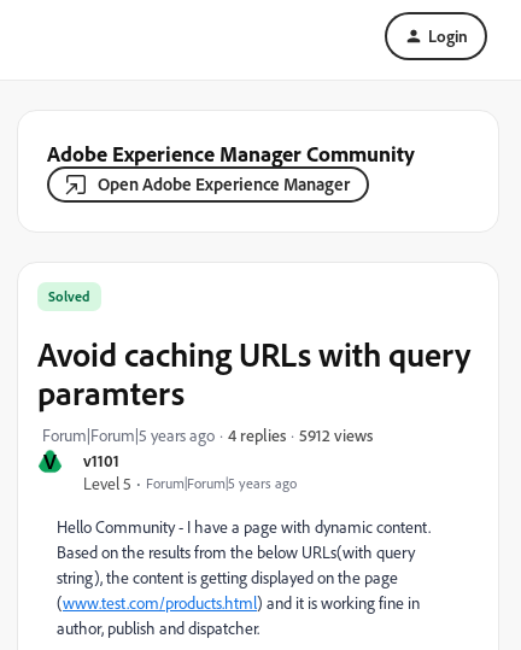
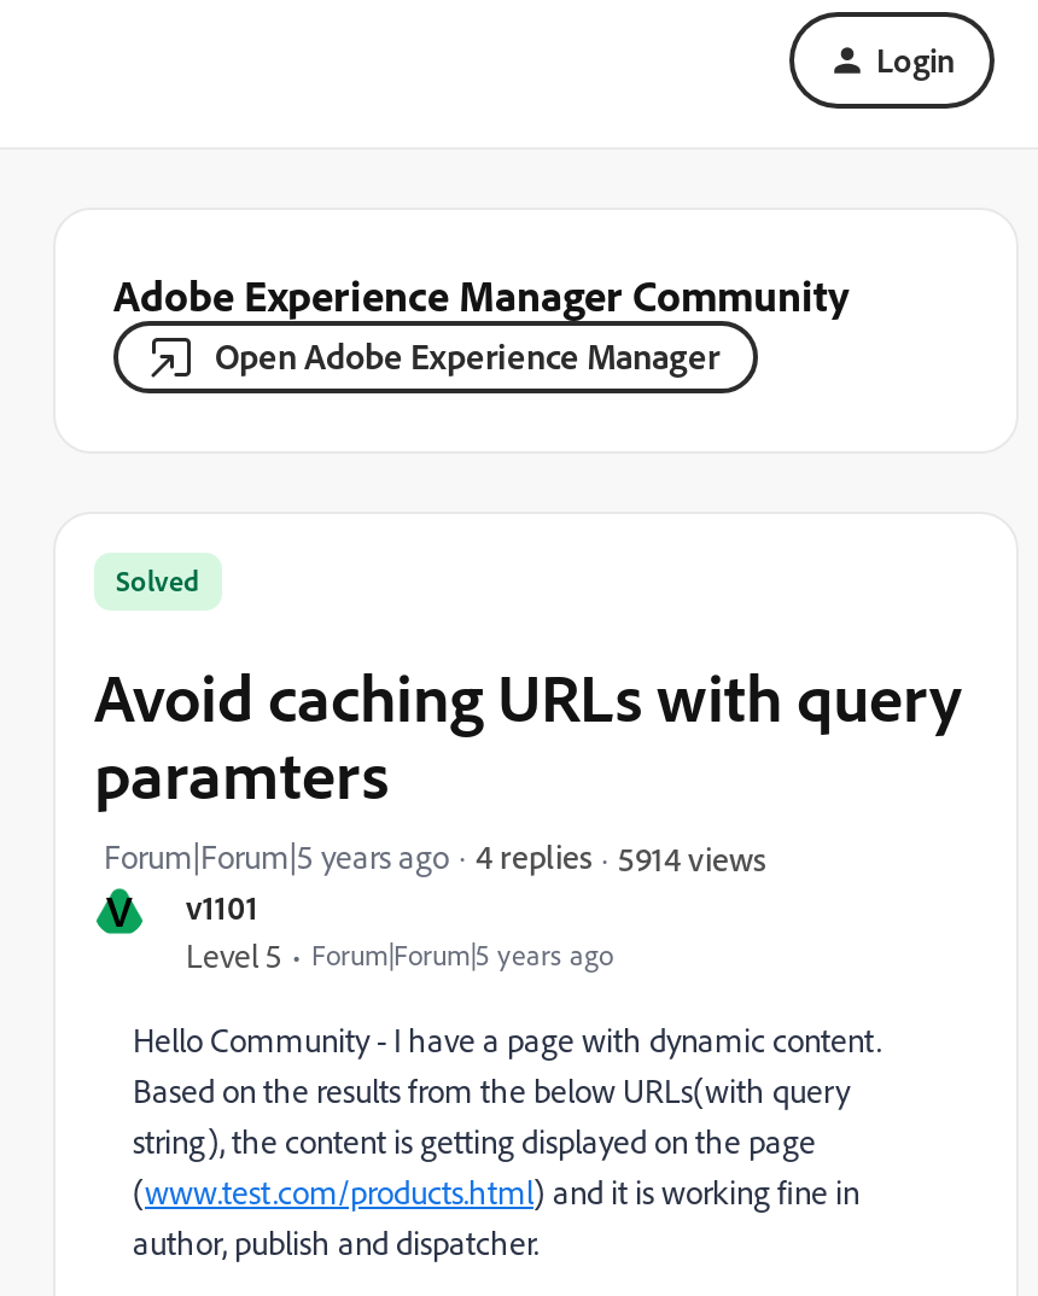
[299,424,373,444] 5912 views -> [618,836,765,877] 5914 views

